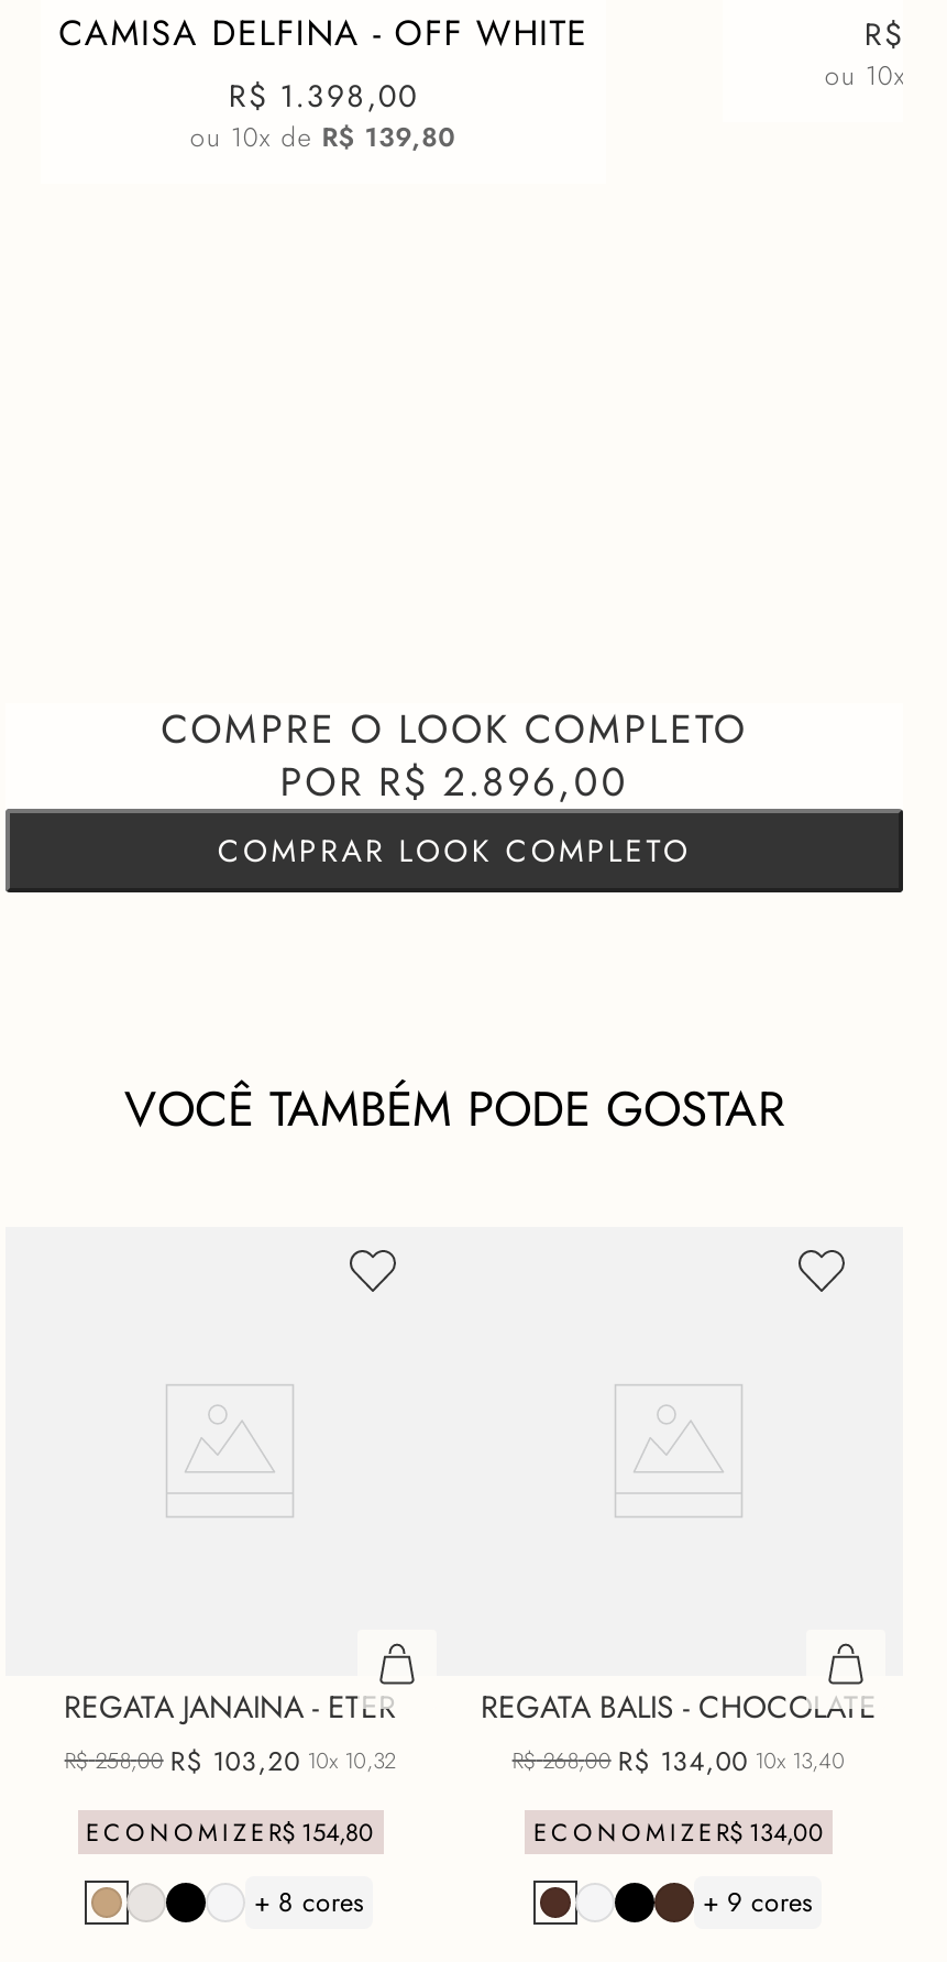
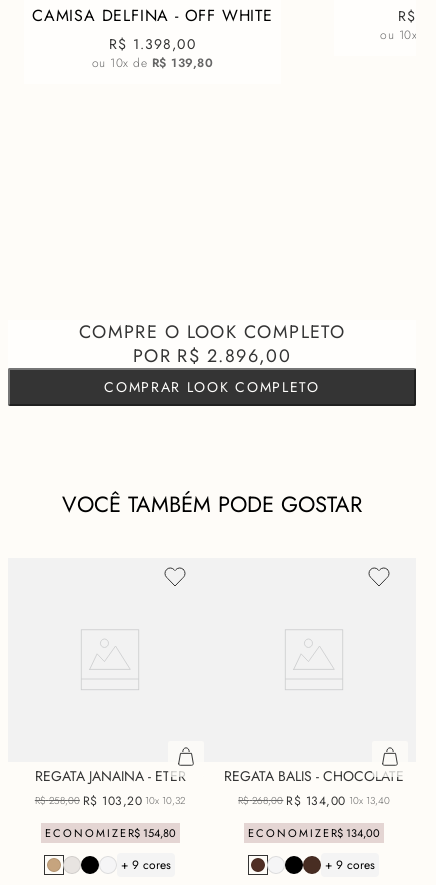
[254,1884,364,1923] + 8 cores -> [121,856,171,874] + 9 cores

